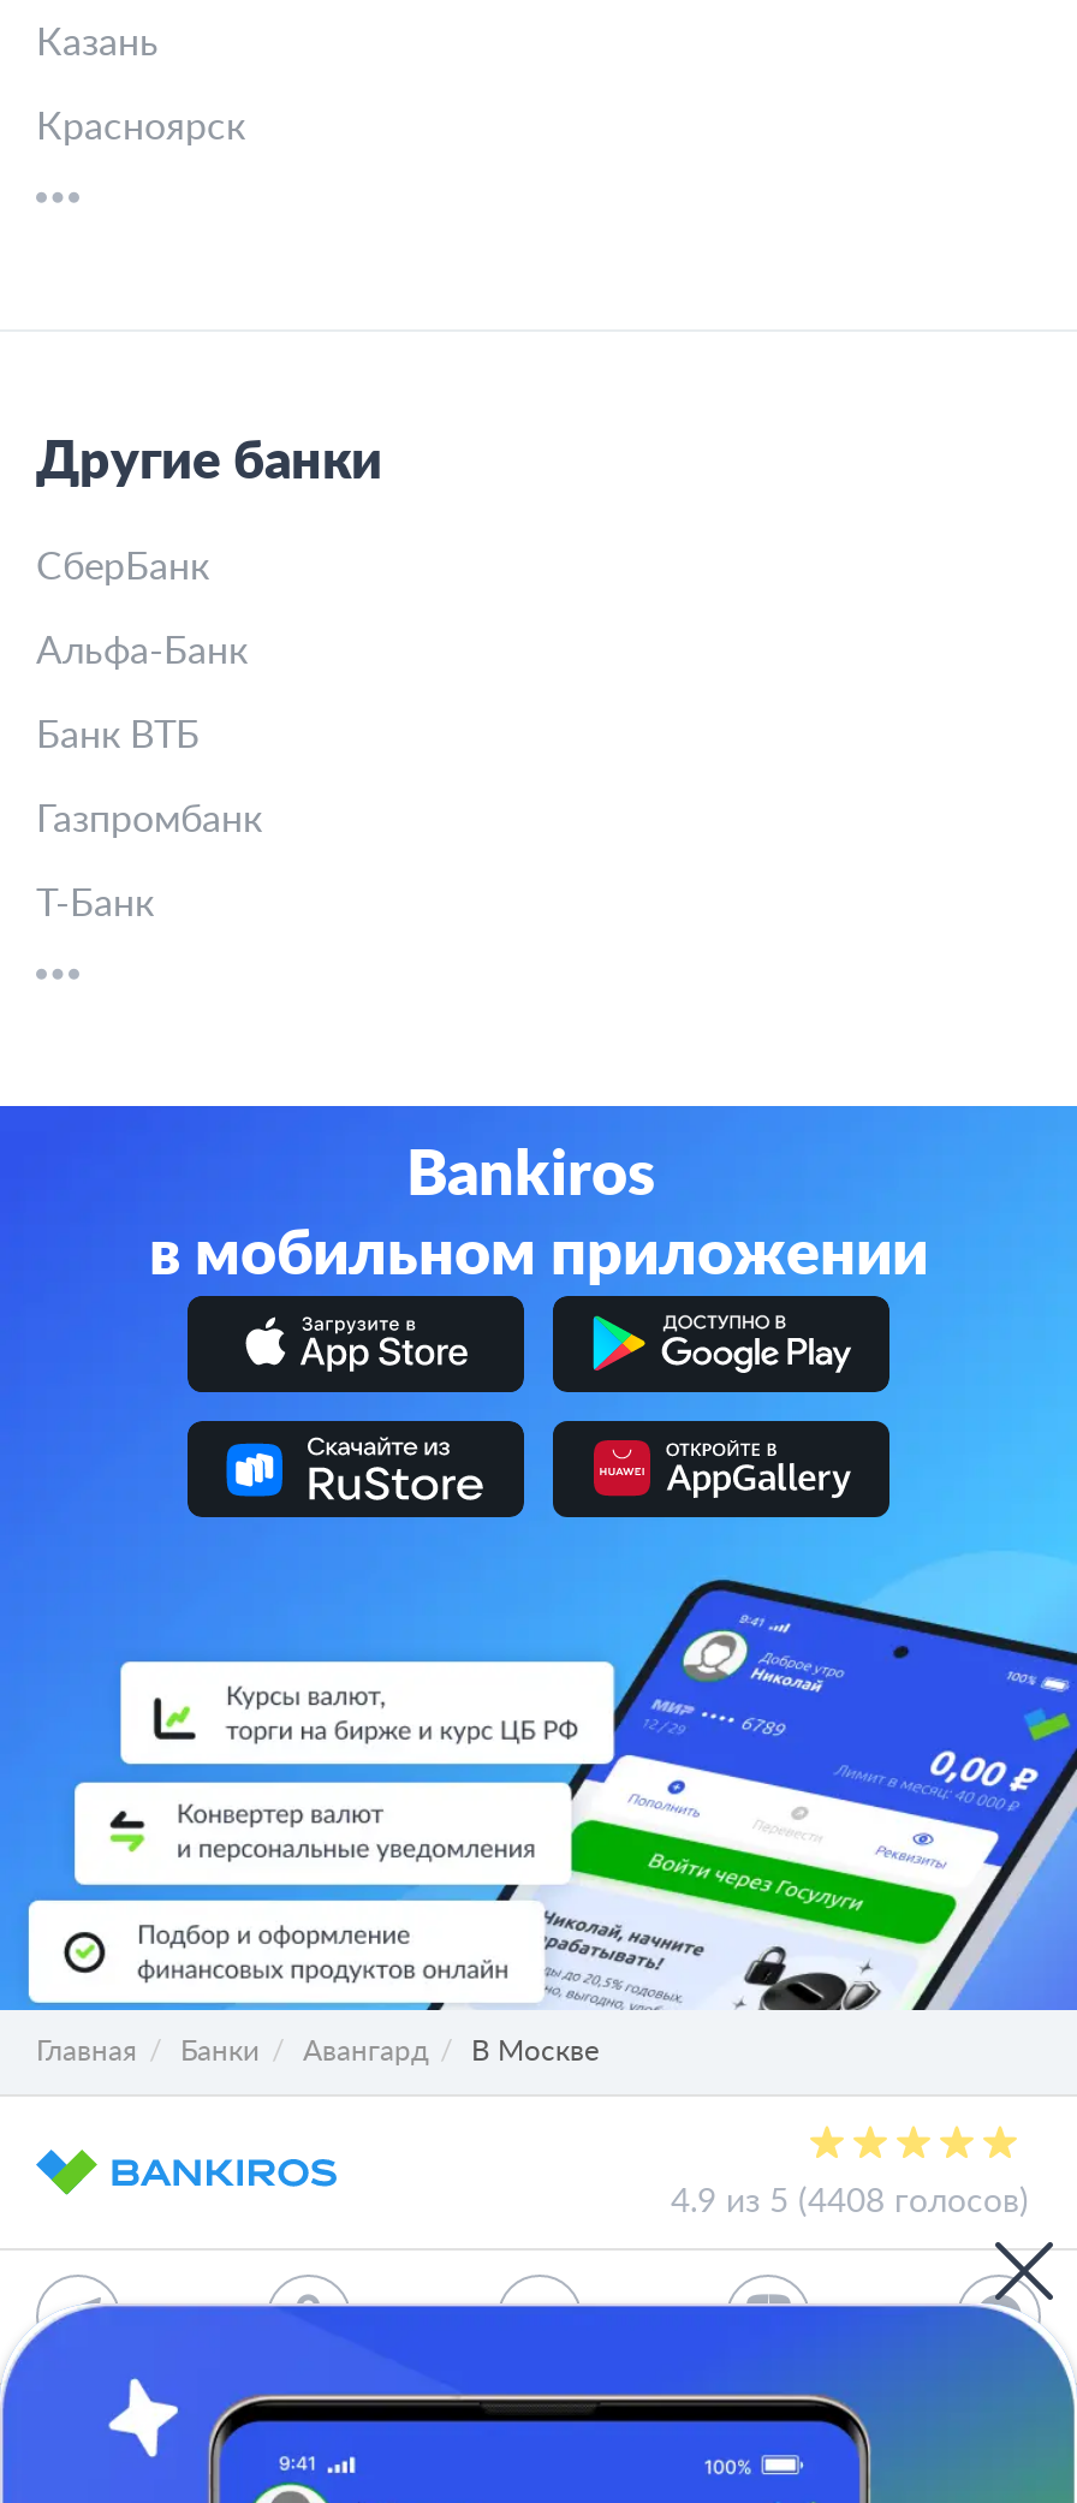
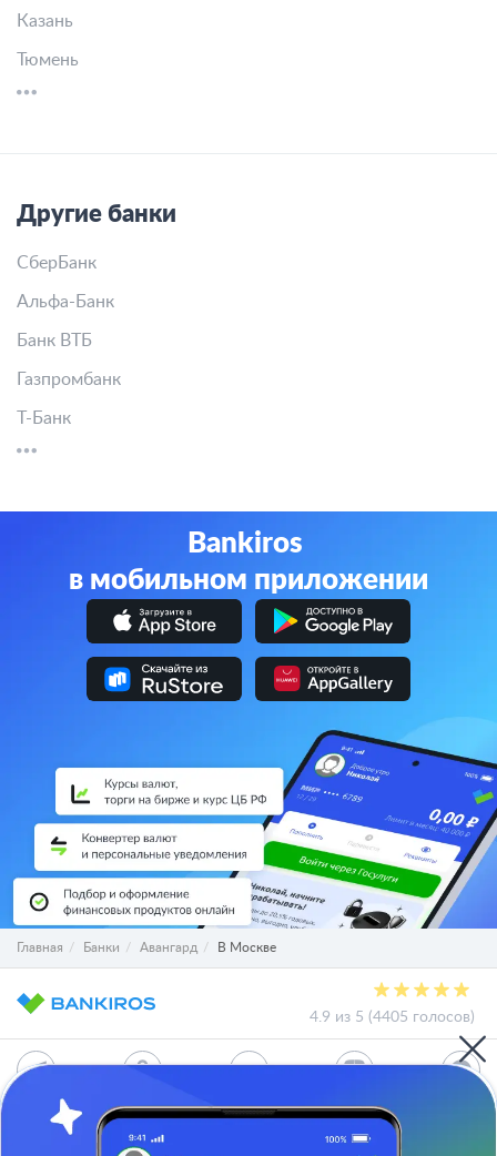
[36,108,245,147] Красноярск -> [17,51,79,69] Тюмень
[671,2186,1029,2219] 4.9 из 5 (4408 голосов) -> [310,1010,475,1025] 4.9 из 5 (4405 голосов)

